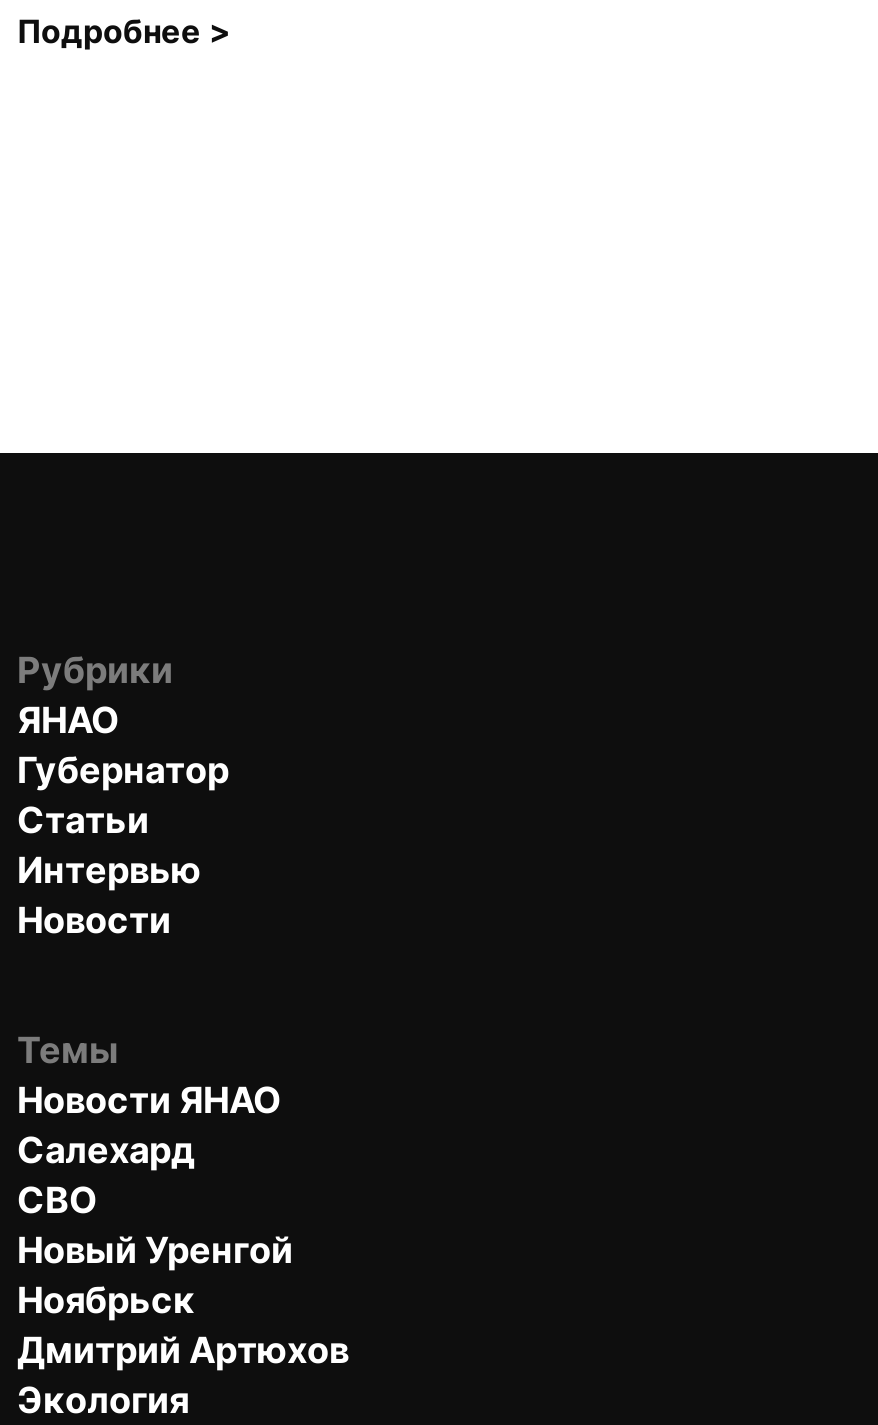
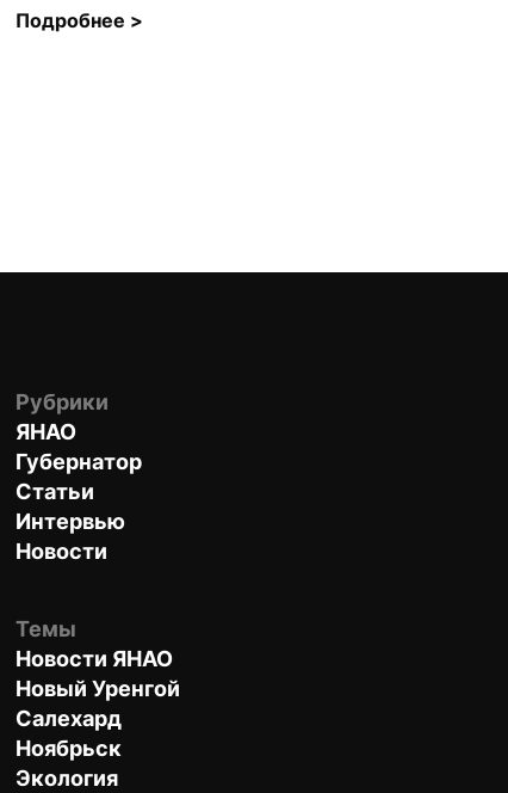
[17,1128,195,1220] Салехард | СВО -> none
none -> [16,705,122,731] Салехард
[17,1328,349,1370] Дмитрий Артюхов -> none

